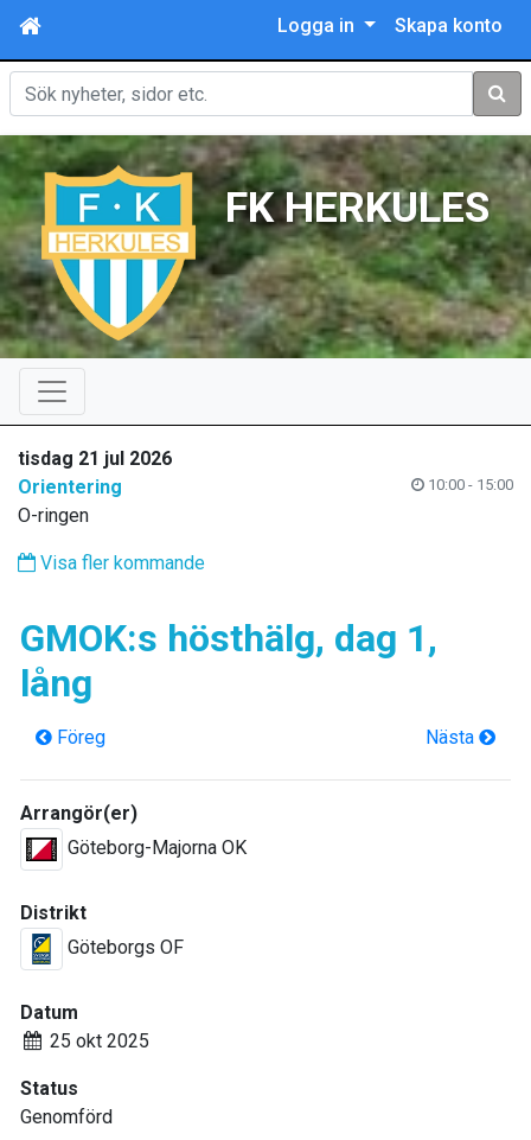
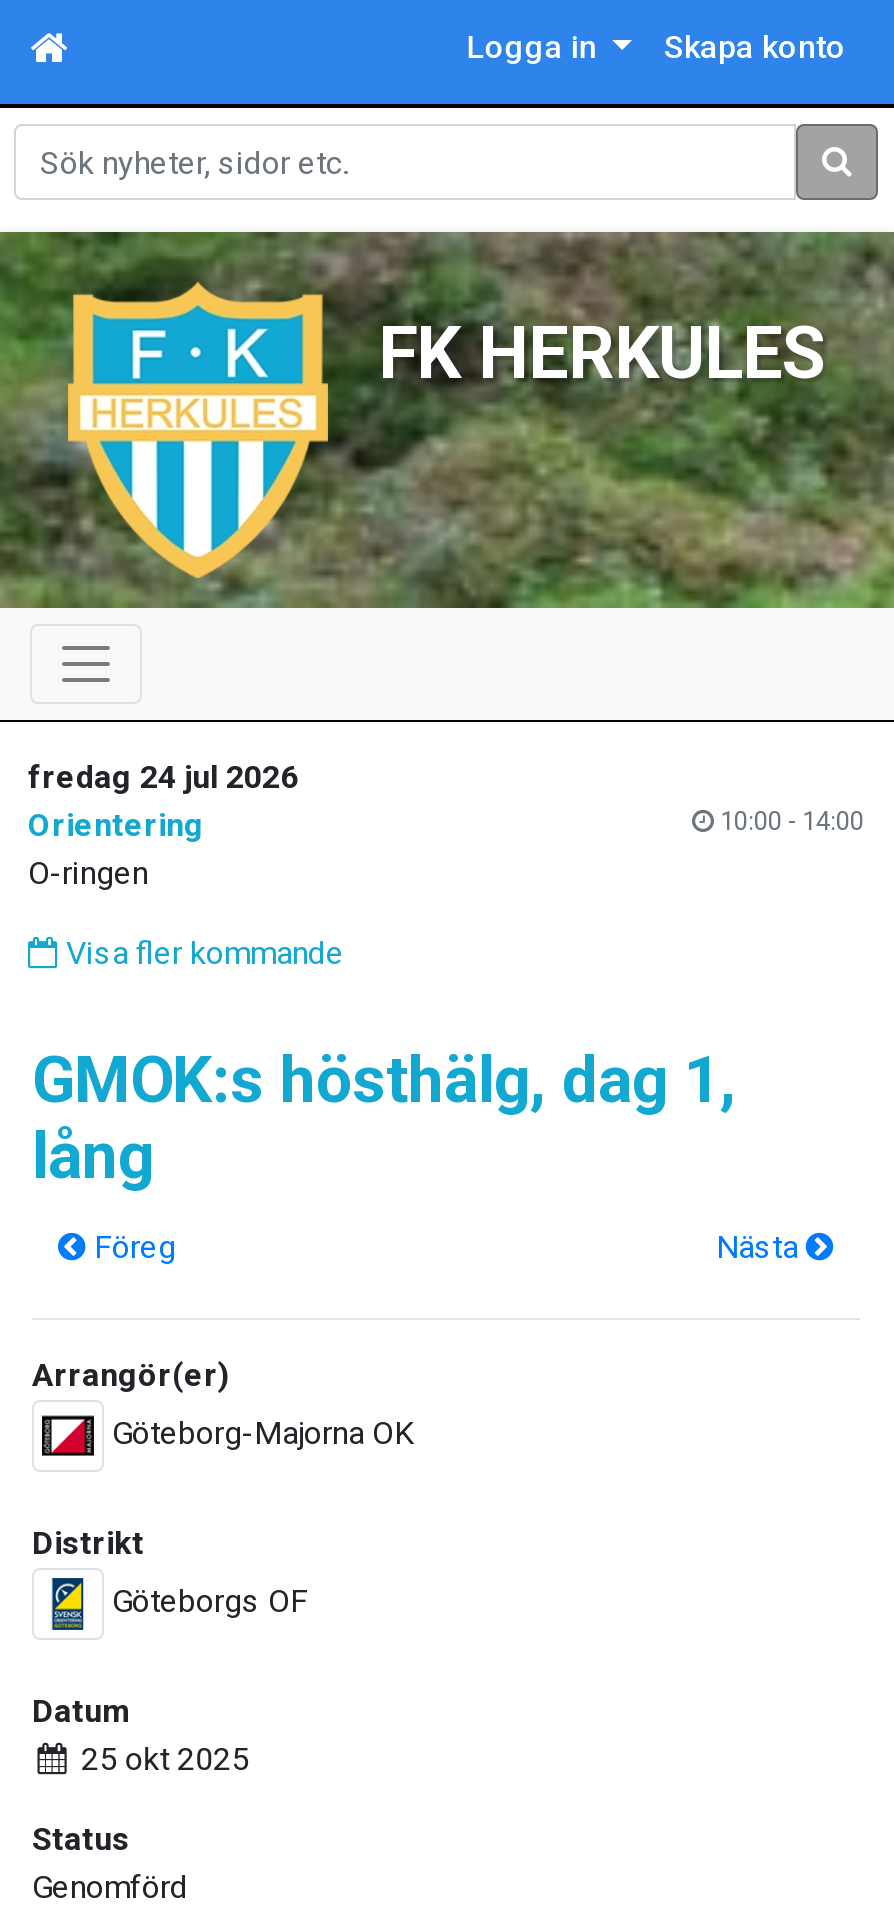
[18,447,172,470] tisdag 21 jul 2026 -> [28,758,298,796] fredag 24 jul 2026
[424,476,513,494] 10:00 - 15:00 -> [714,806,864,836] 10:00 - 14:00

